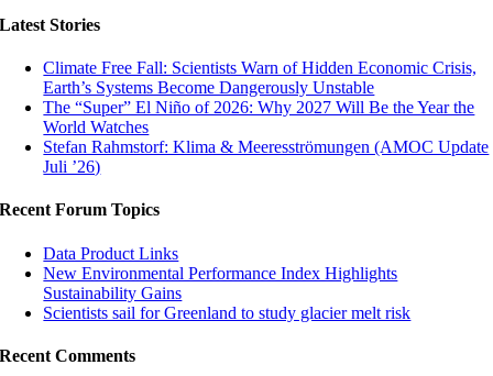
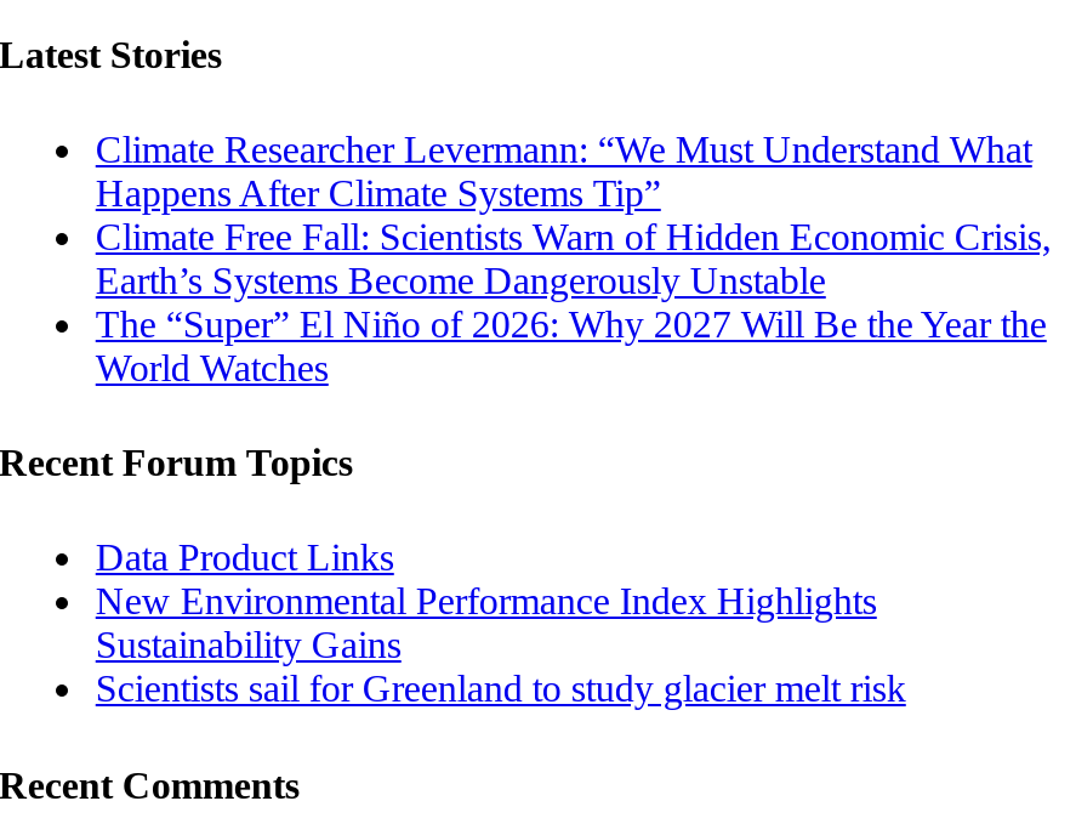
none -> [96,128,1032,213] Climate Researcher Levermann: “We Must Understand What | Happens After Climate Systems Tip”
moved [43,58,477,136] -> [96,215,1051,387]: Climate Free Fall: Scientists Warn of Hidden Economic Crisis, | Earth’s Systems Become Dangerously Unstable | The “Super” El Niño of 2026: Why 2027 Will Be the Year the | World Watches
[43,138,489,176] Stefan Rahmstorf: Klima & Meeresströmungen (AMOC Update | Juli ’26) -> none

